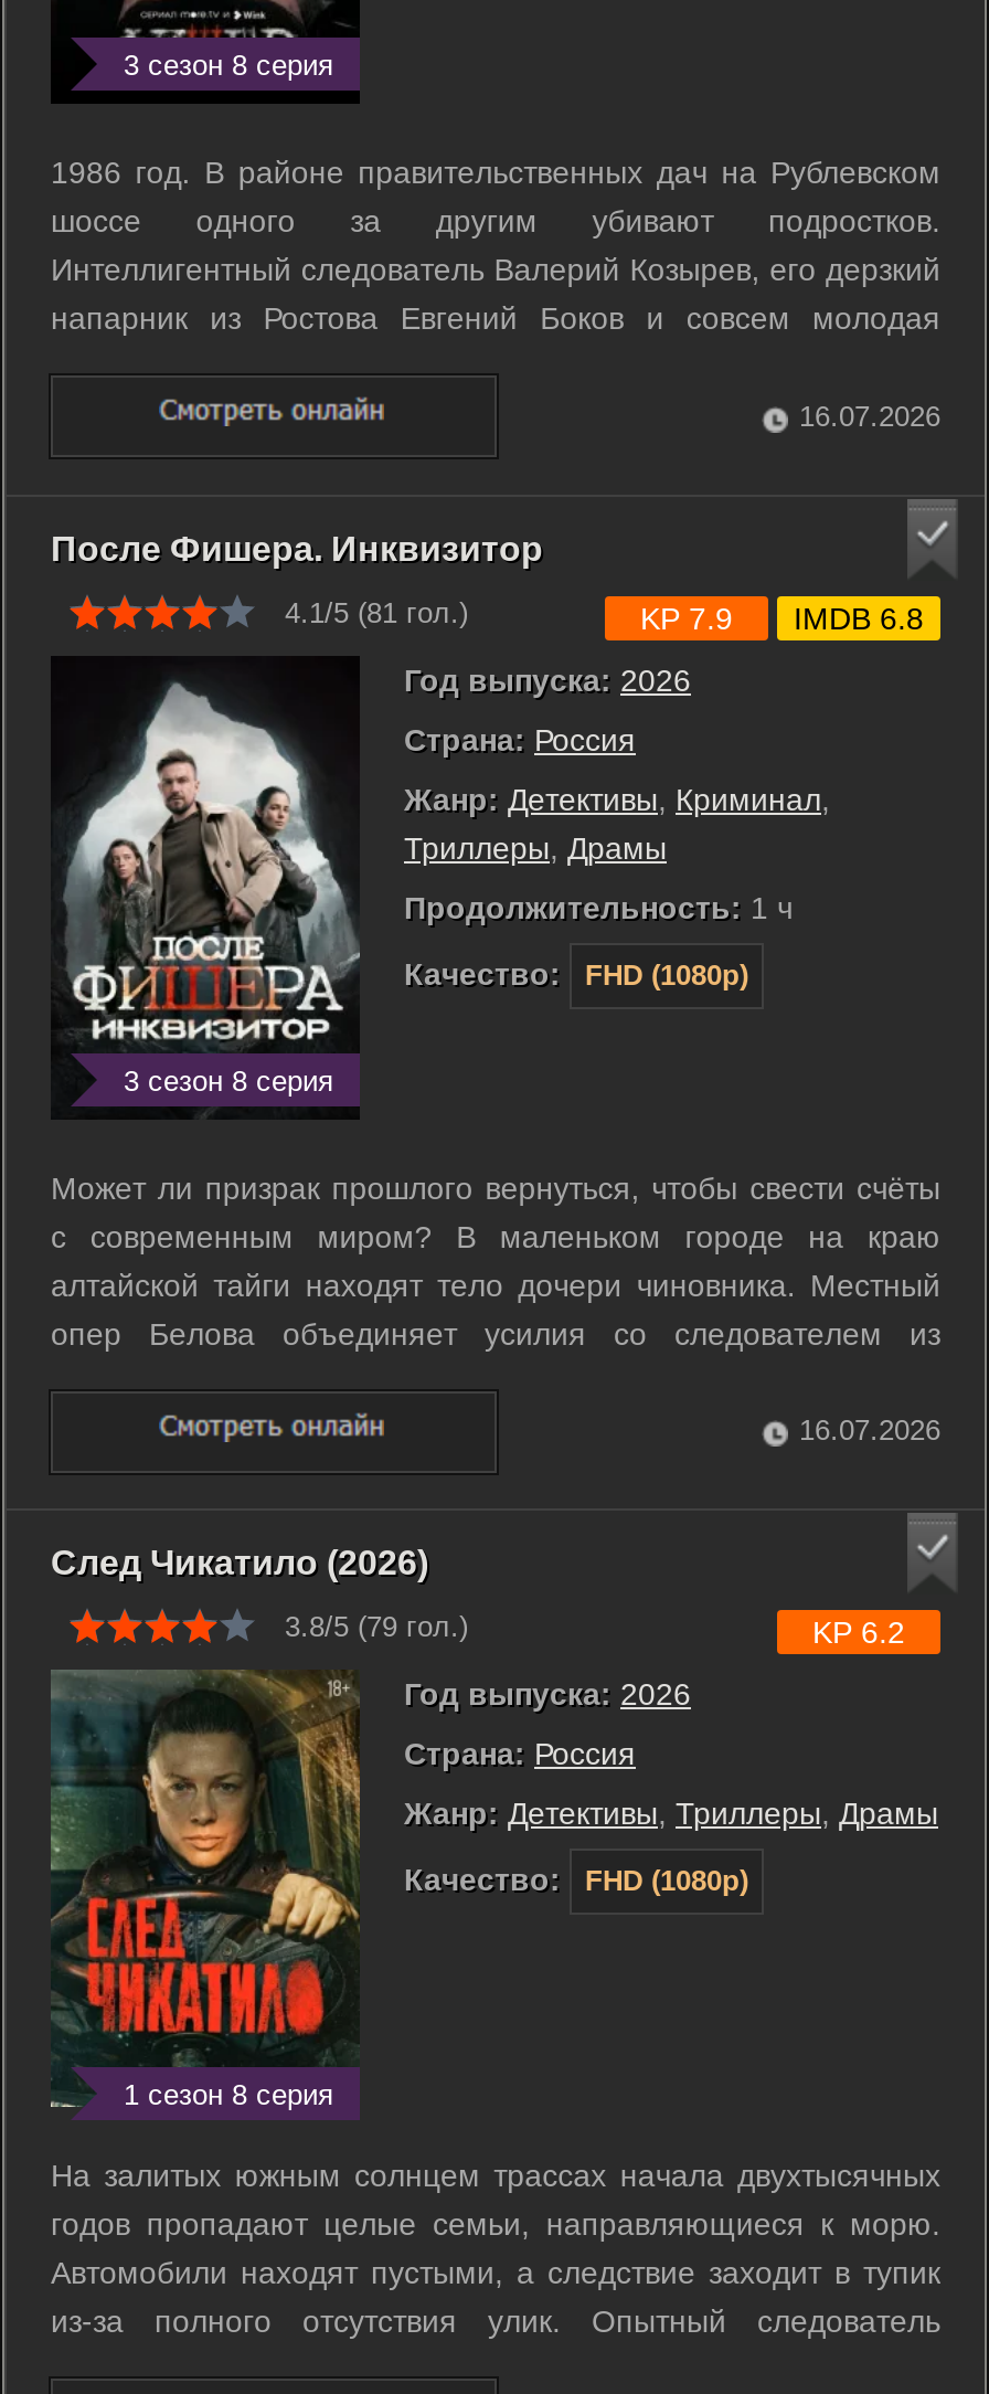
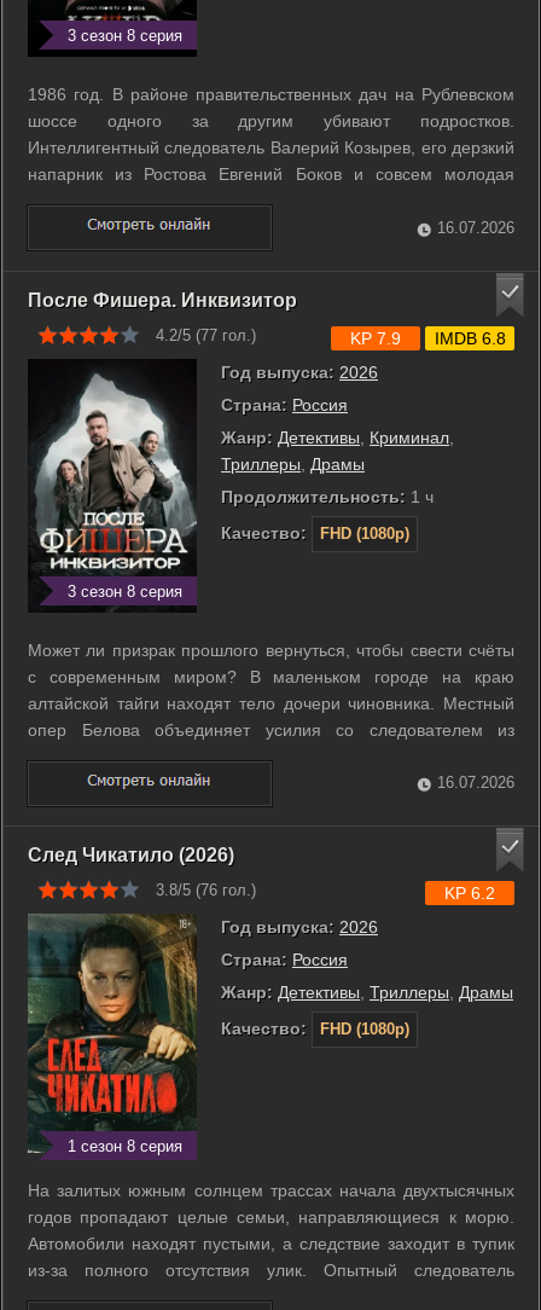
[285,595,468,628] 4.1/5 (81 гол.) -> [156,326,256,344] 4.2/5 (77 гол.)
[285,1610,468,1643] 3.8/5 (79 гол.) -> [156,881,256,899] 3.8/5 (76 гол.)

